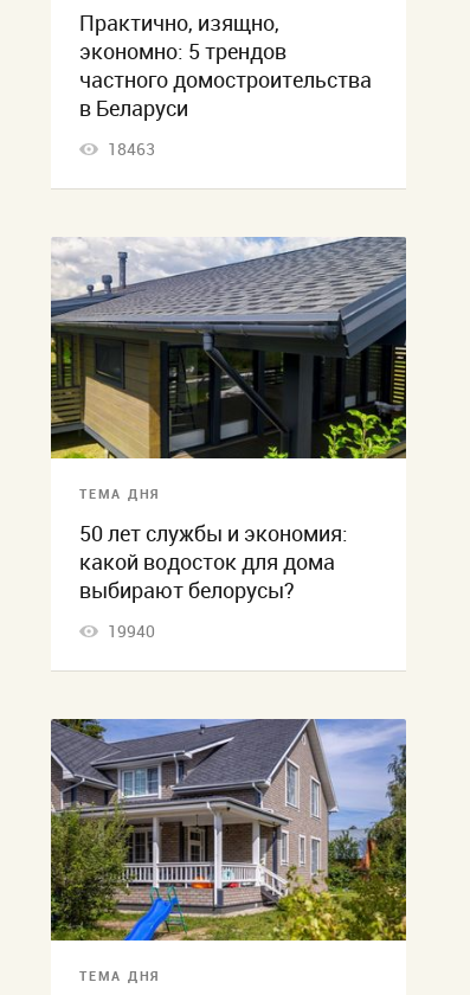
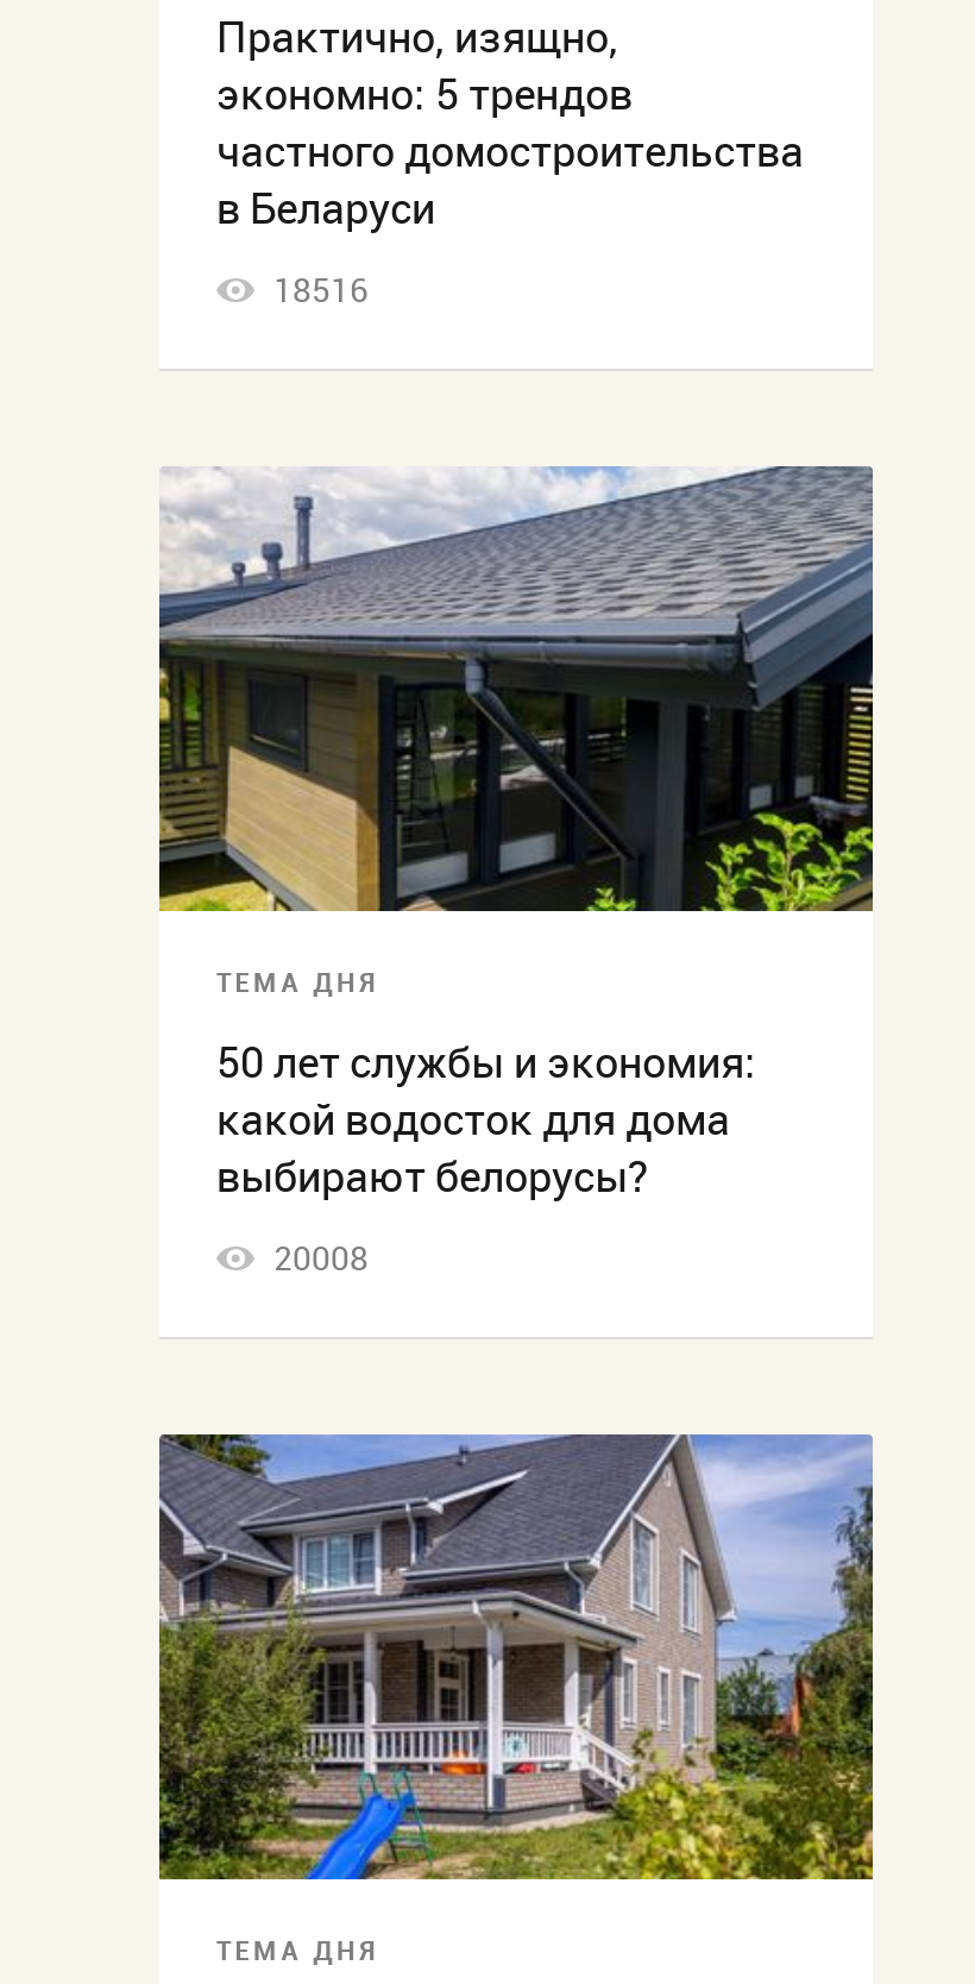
[108,140,155,159] 18463 -> [273,271,369,309] 18516
[108,622,155,641] 19940 -> [273,1239,369,1277] 20008

